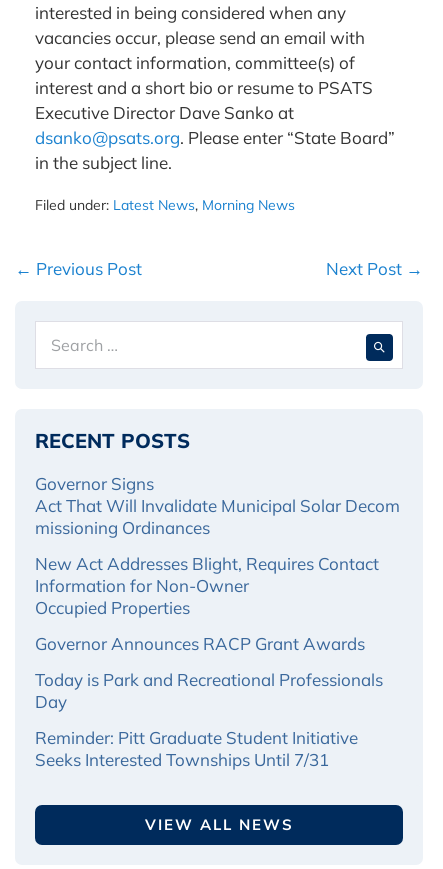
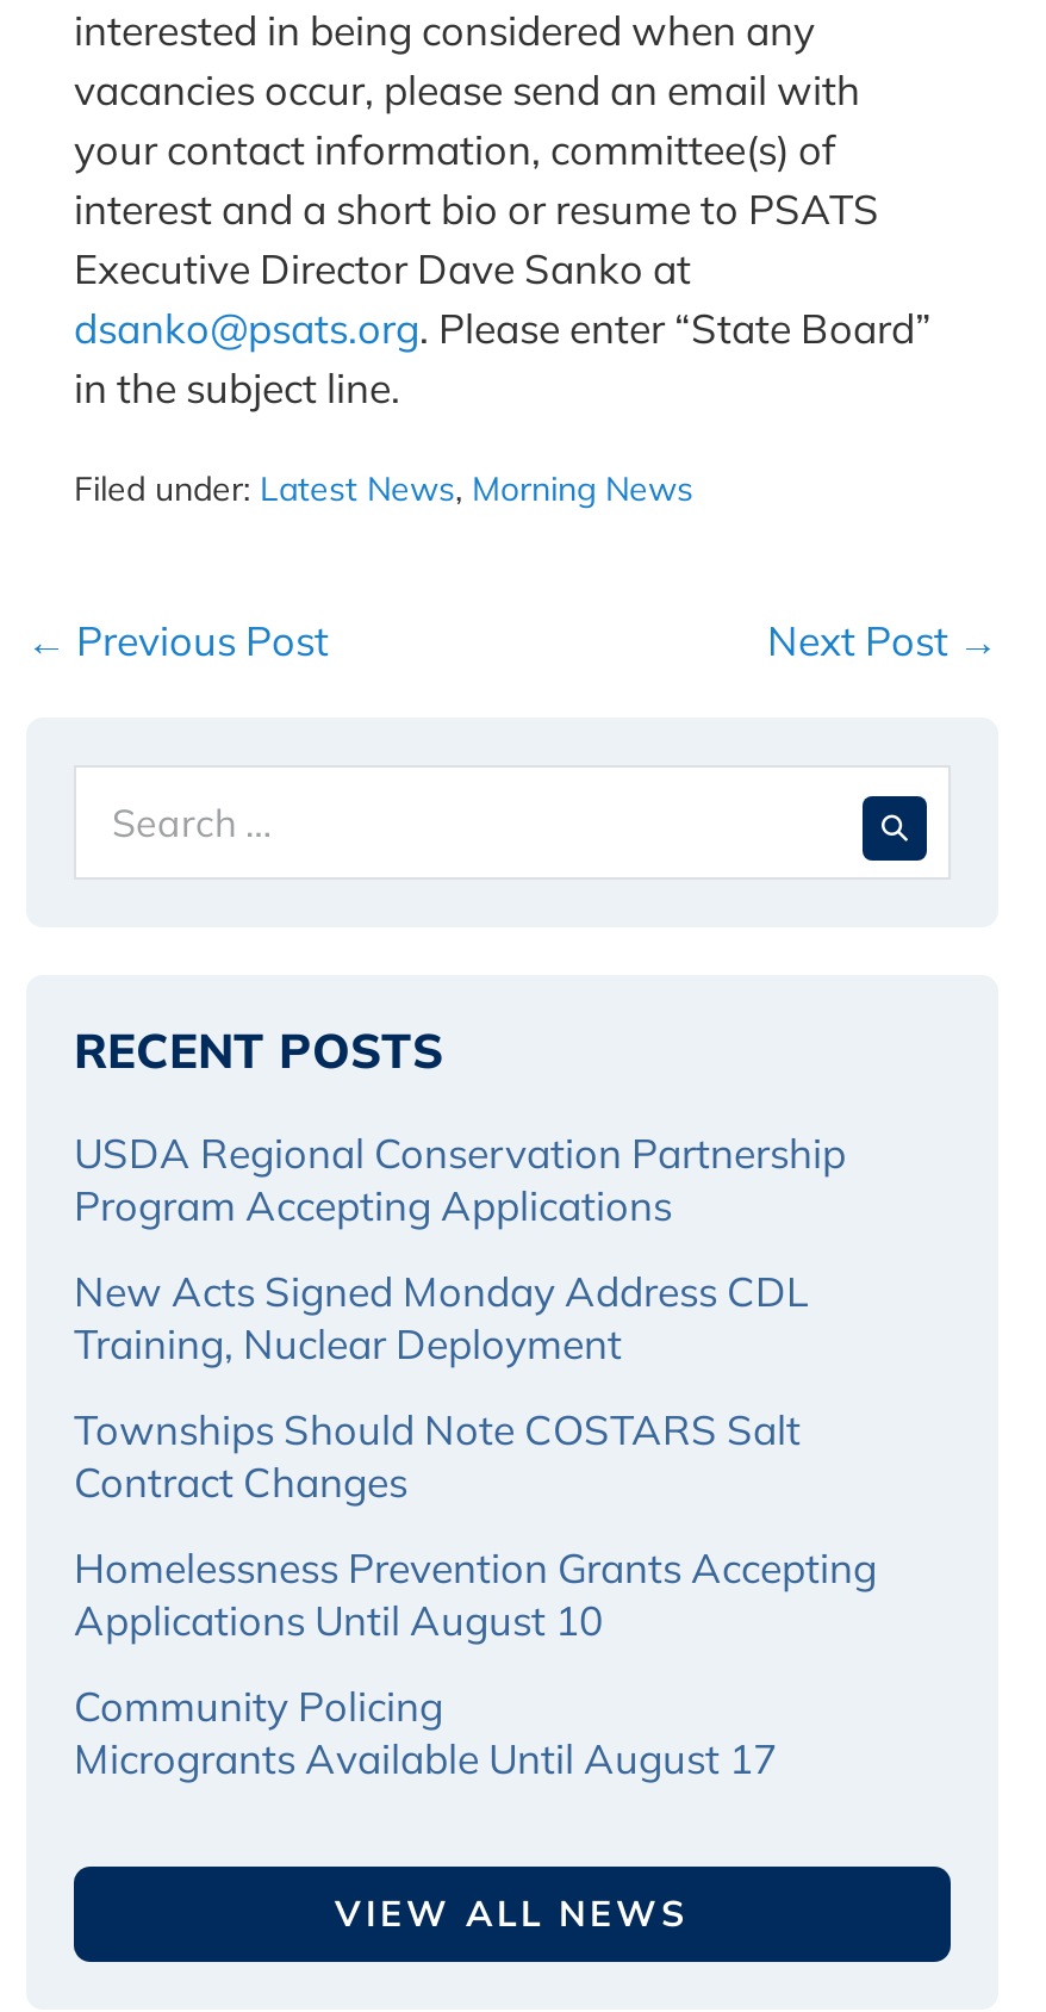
[35,473,400,538] Governor Signs | Act That Will Invalidate Municipal Solar Decom | missioning Ordinances -> [74,1128,846,1231] USDA Regional Conservation Partnership | Program Accepting Applications
[35,553,379,618] New Act Addresses Blight, Requires Contact | Information for Non-Owner | Occupied Properties -> [74,1266,808,1369] New Acts Signed Monday Address CDL | Training, Nuclear Deployment
[35,633,369,654] Governor Announces RACP Grant Awards -> [74,1405,801,1507] Townships Should Note COSTARS Salt | Contract Changes
[35,669,383,712] Today is Park and Recreational Professionals | Day -> [74,1543,877,1645] Homelessness Prevention Grants Accepting | Applications Until August 10
[35,727,358,770] Reminder: Pitt Graduate Student Initiative | Seeks Interested Townships Until 7/31 -> [74,1681,786,1784] Community Policing | Microgrants Available Until August 17

